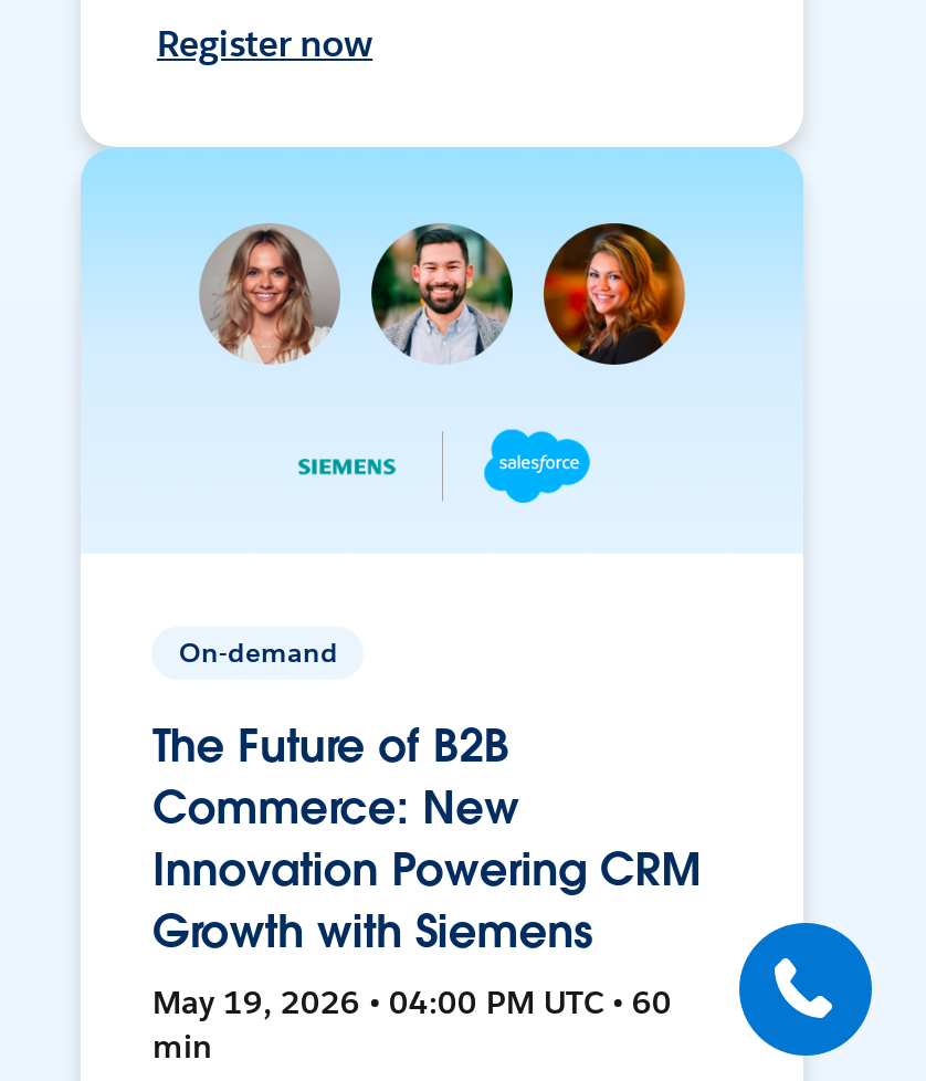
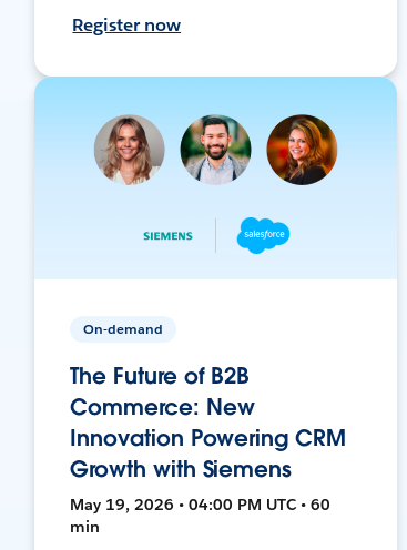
[737,921,874,1058] [image] -> none

